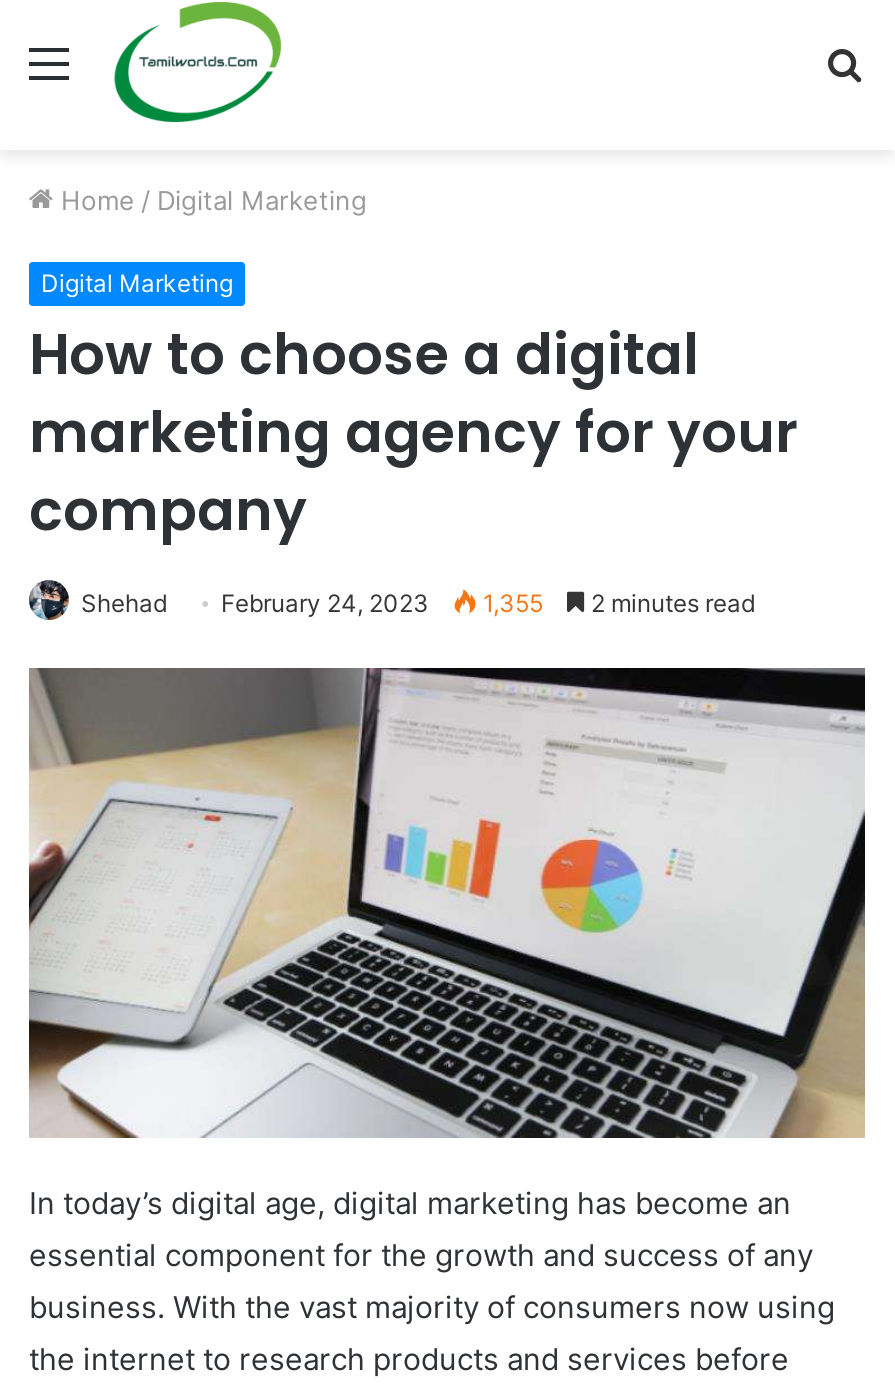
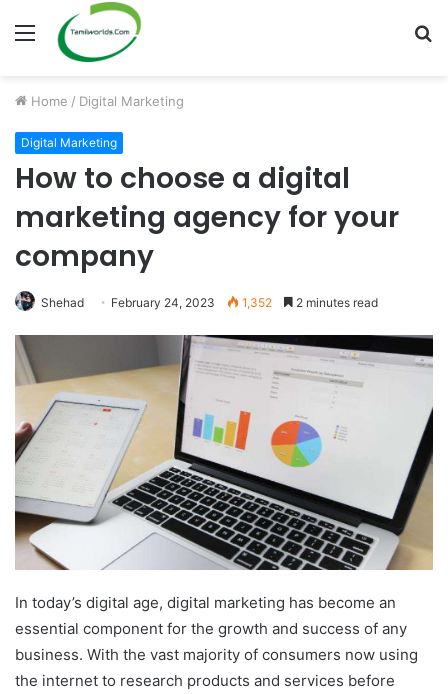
[81,588,755,618] Shehad February 24, 2023 1,355 2 minutes read -> [41,295,378,310] Shehad February 24, 2023 1,352 2 minutes read

